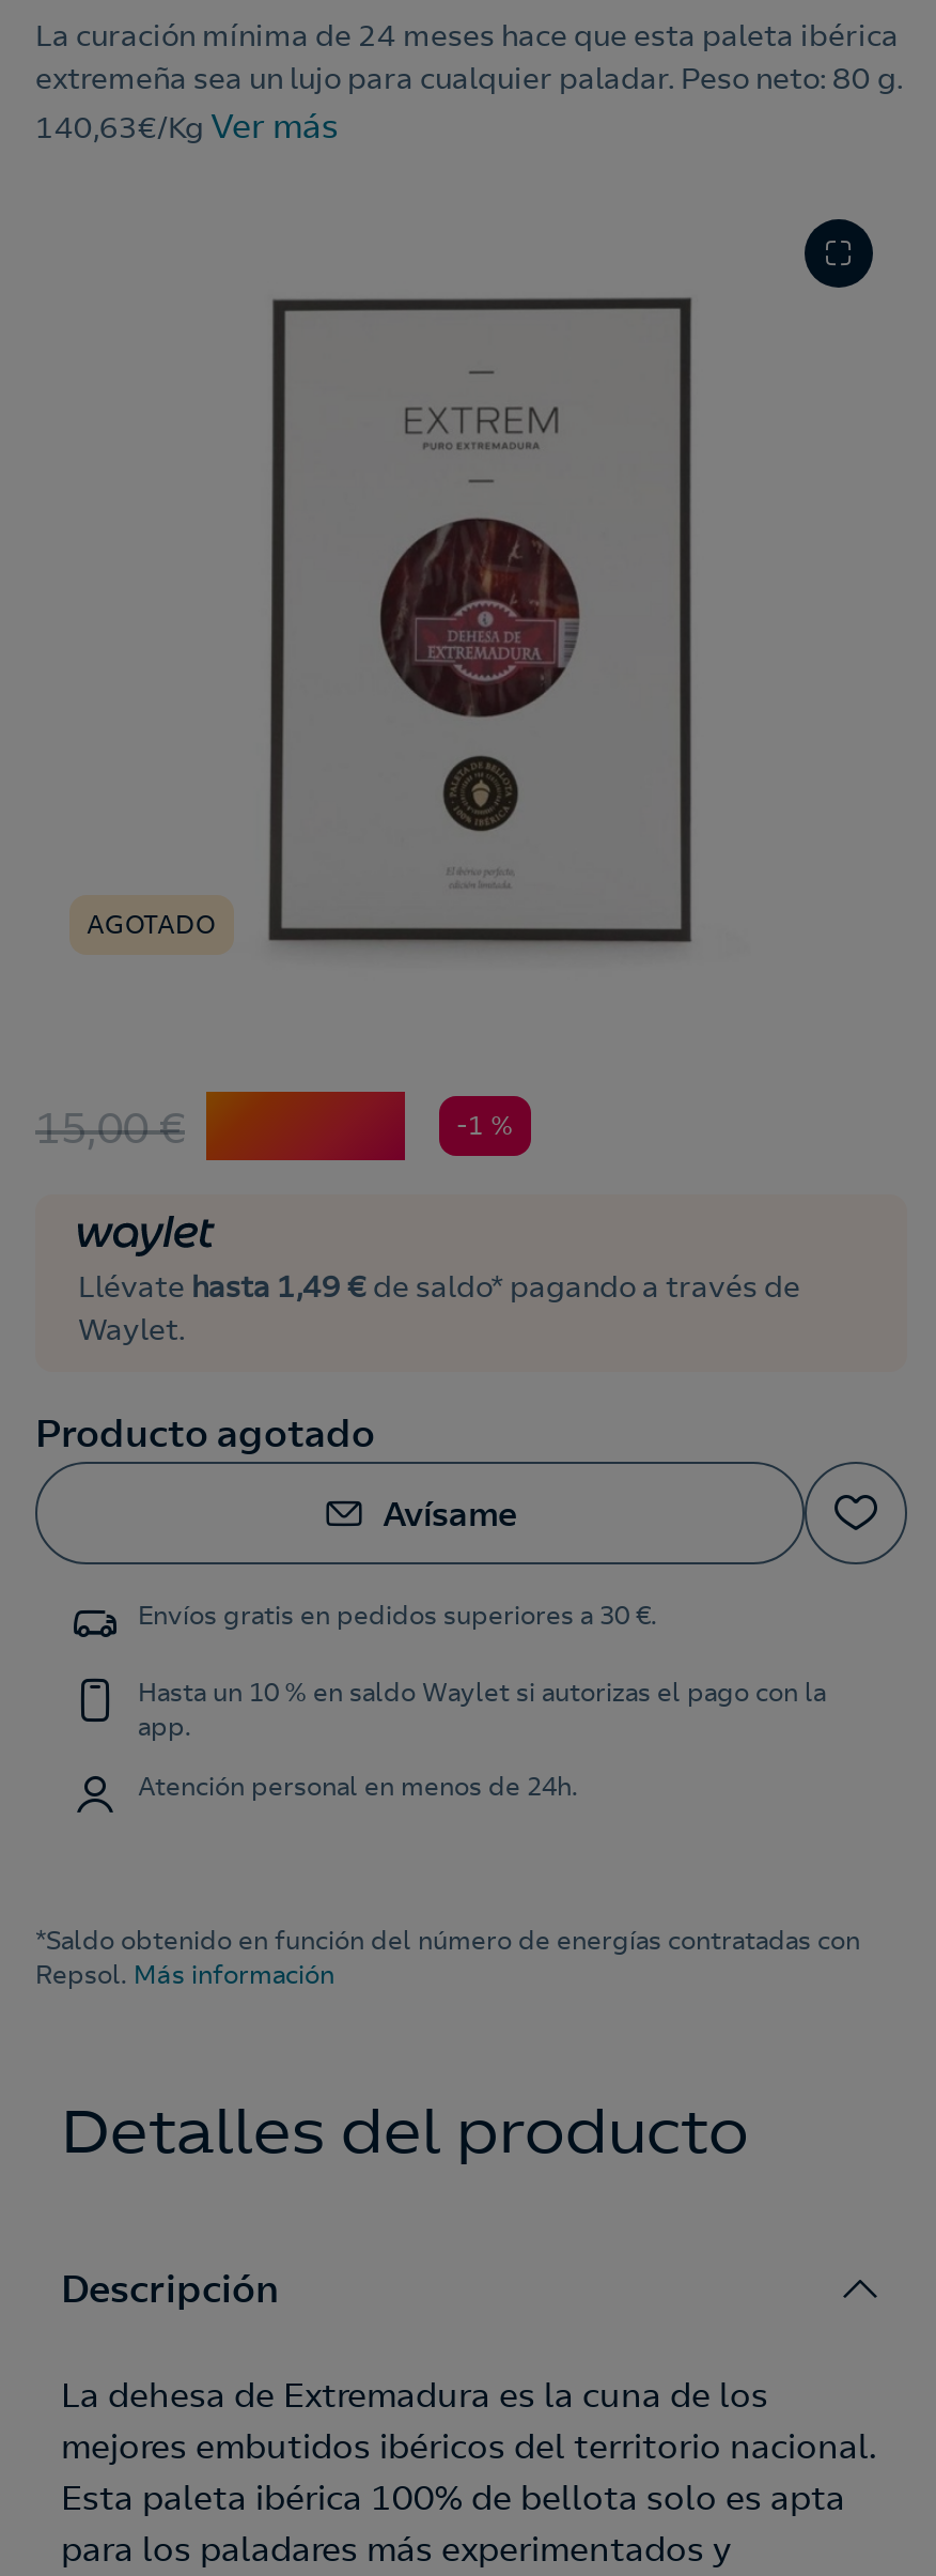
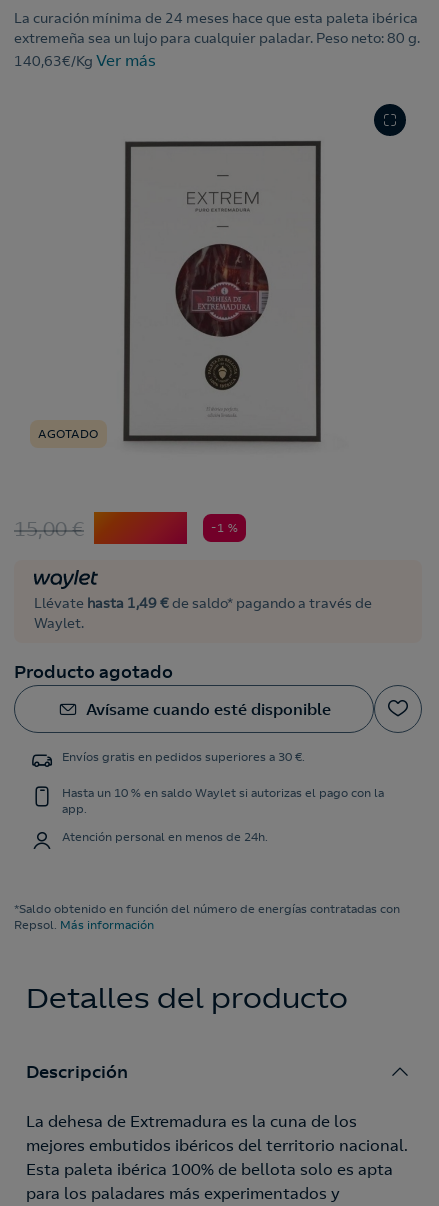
[383,1492,517,1534] Avísame -> [85,699,330,719] Avísame cuando esté disponible

